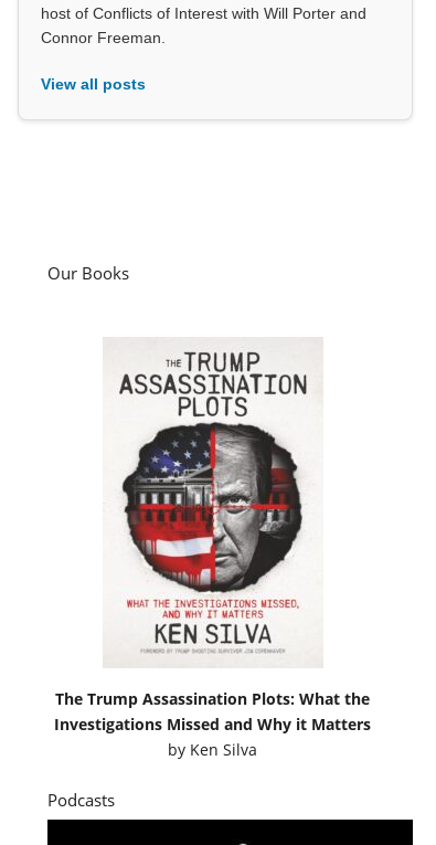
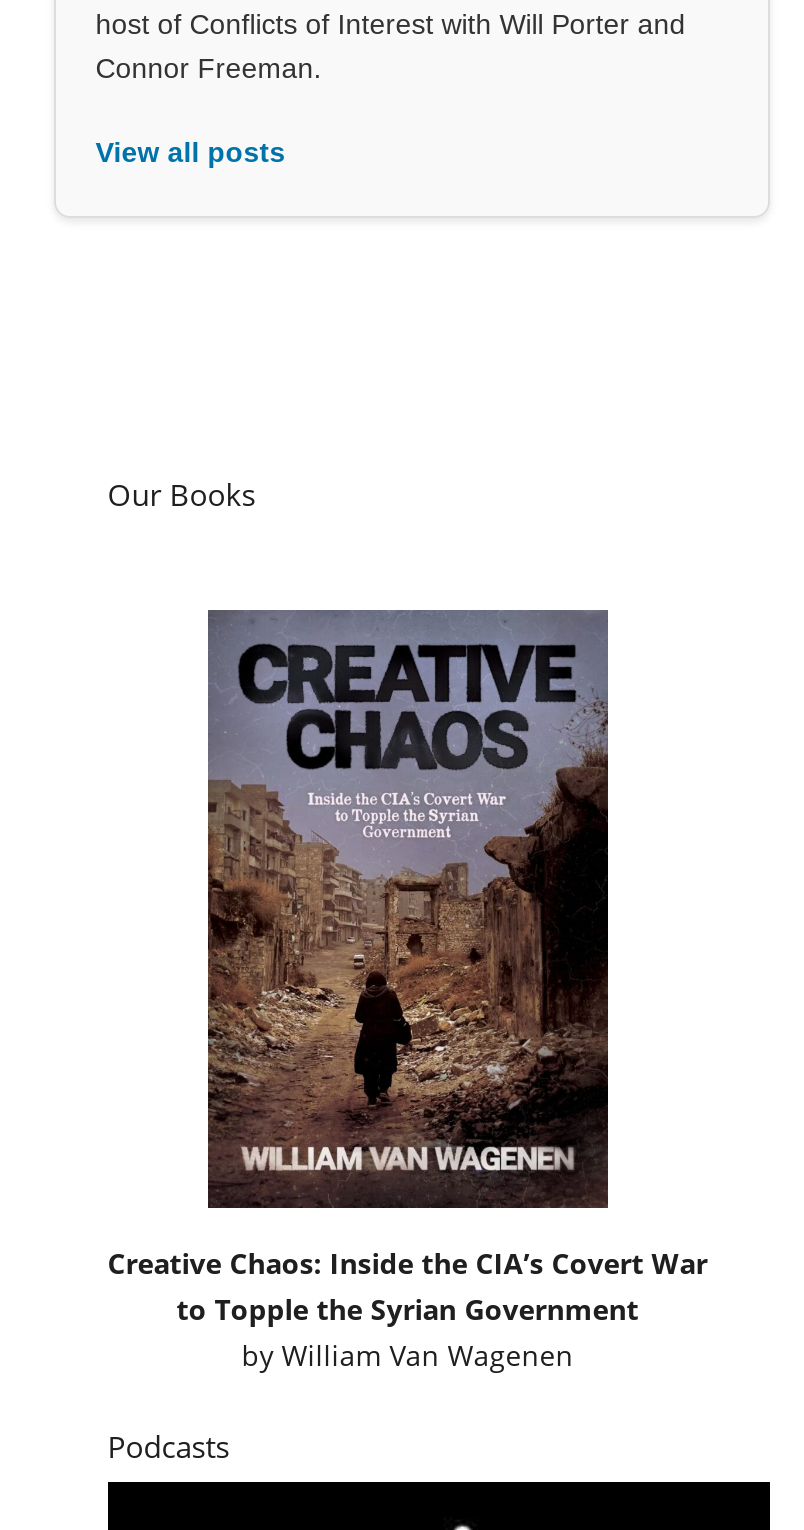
[54,337,371,760] [image] | The Trump Assassination Plots: What the | Investigations Missed and Why it Matters | by Ken Silva -> [108,608,708,1375] [image] | Creative Chaos: Inside the CIA’s Covert War | to Topple the Syrian Government | by William Van Wagenen

